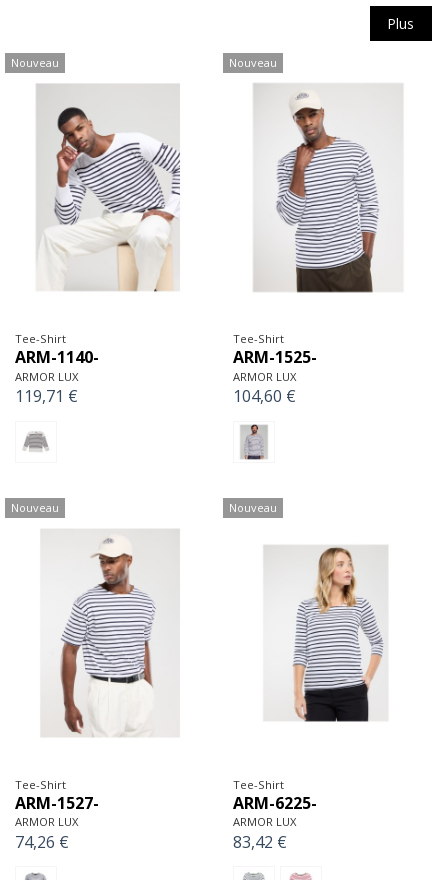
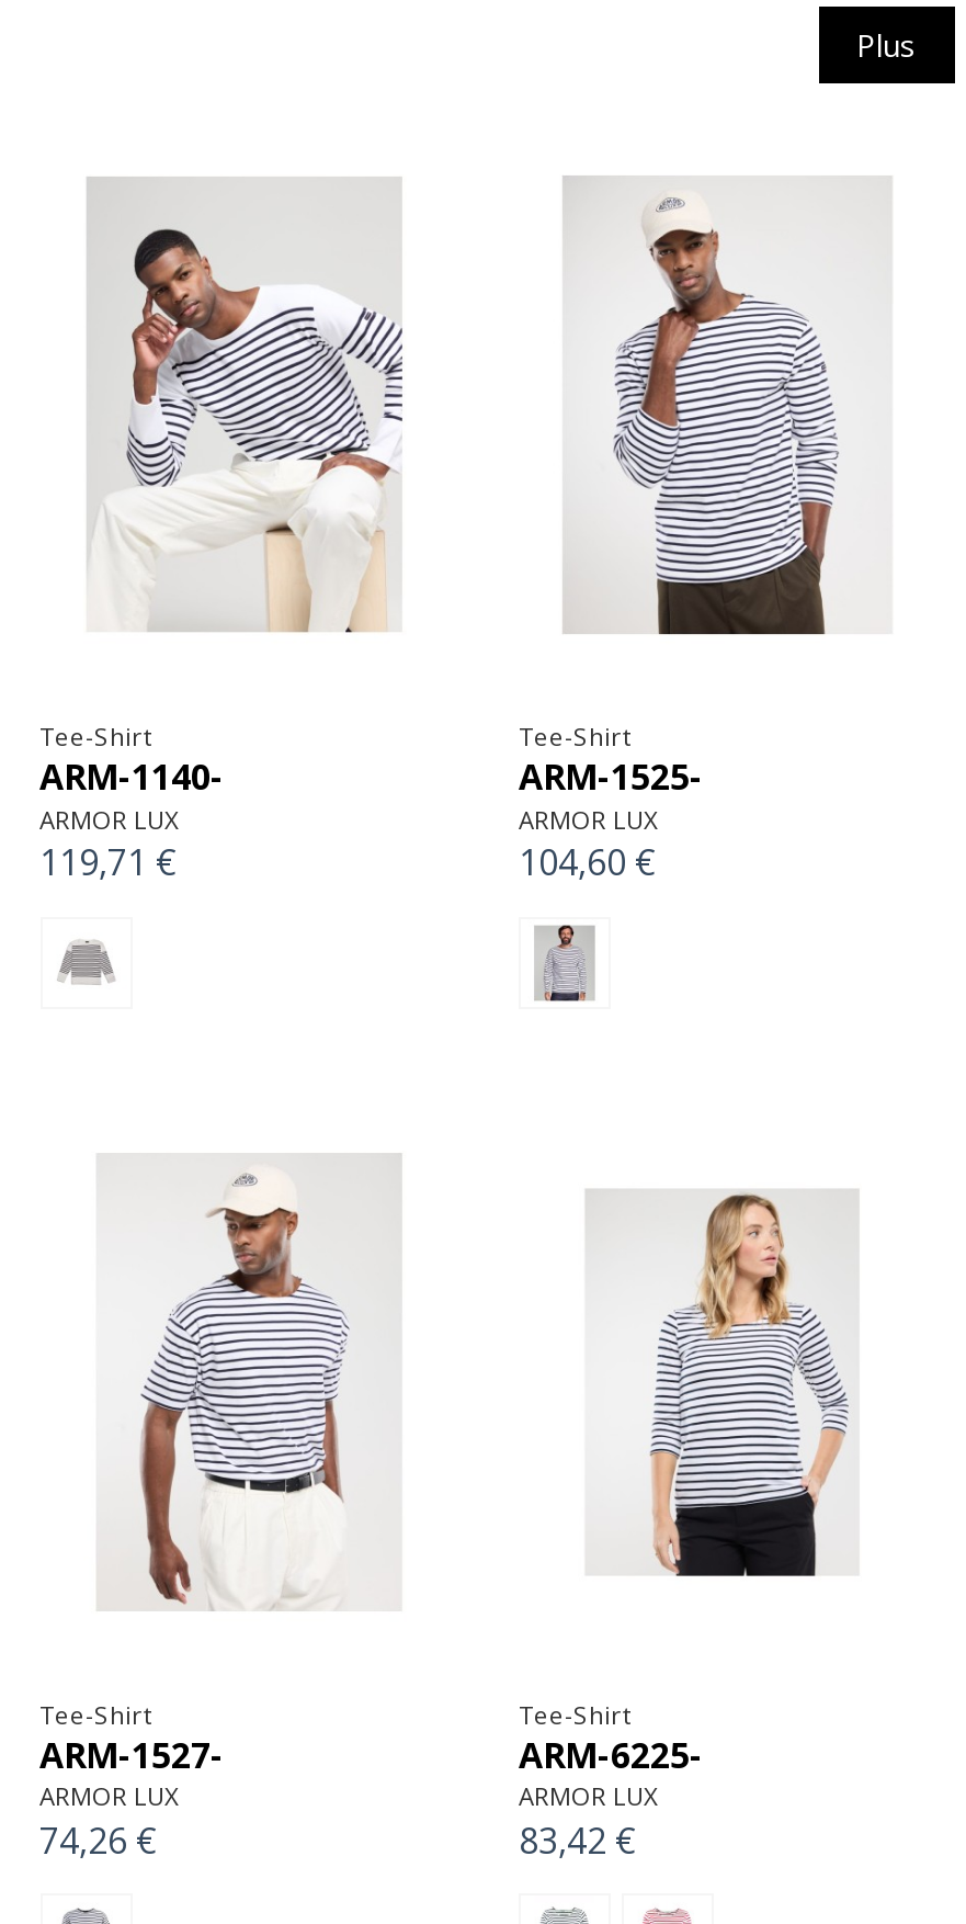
[10,55,58,70] Nouveau -> none
[229,55,277,70] Nouveau -> none
[10,500,58,515] Nouveau -> none
[229,500,277,515] Nouveau -> none

